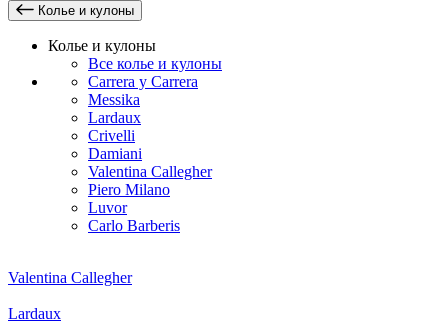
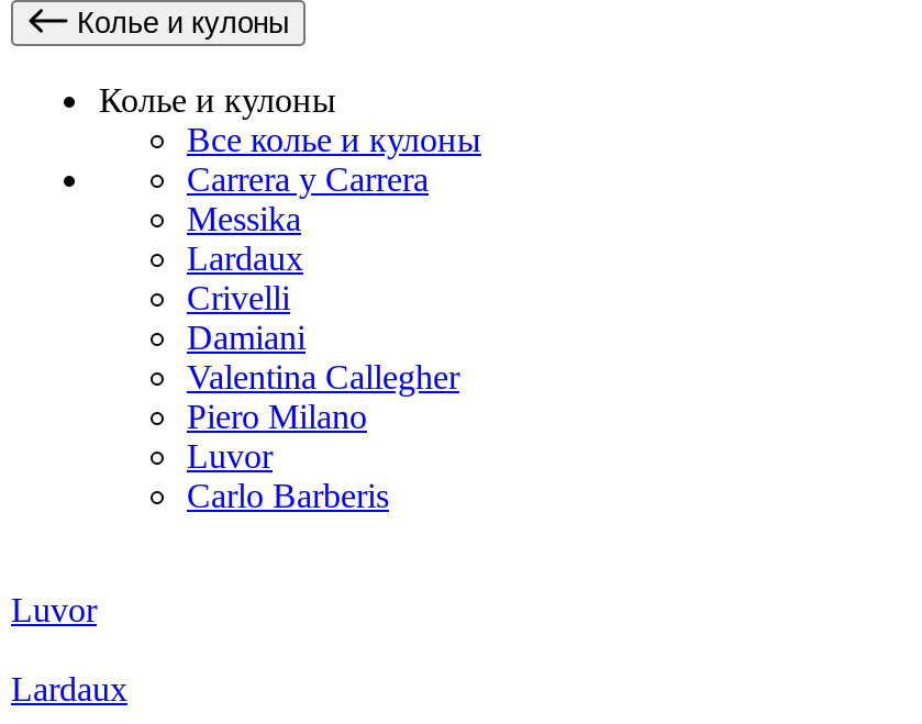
[8,269,132,286] Valentina Callegher -> [11,591,97,628] Luvor

